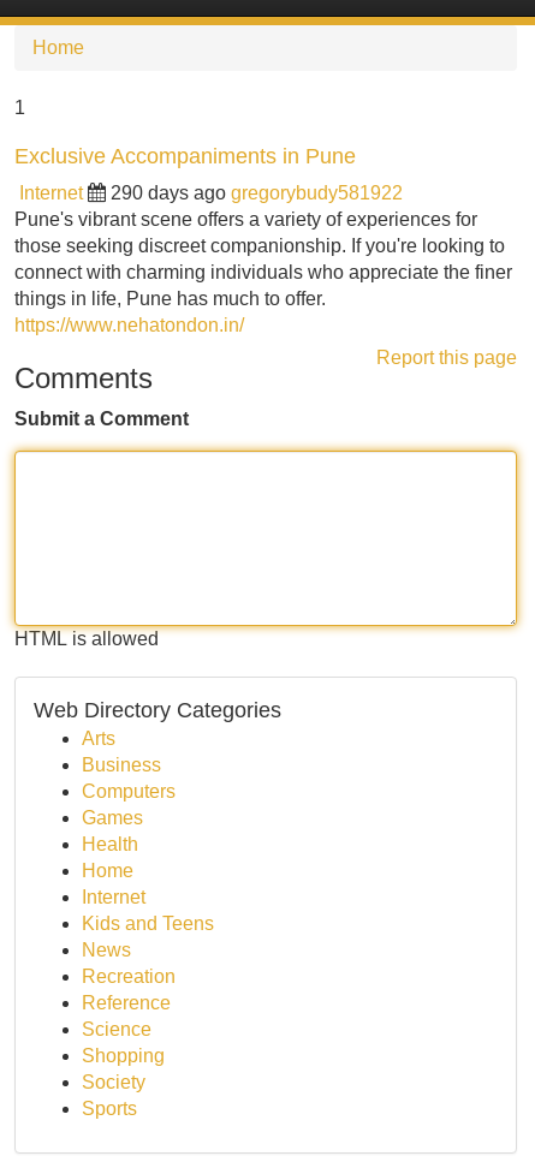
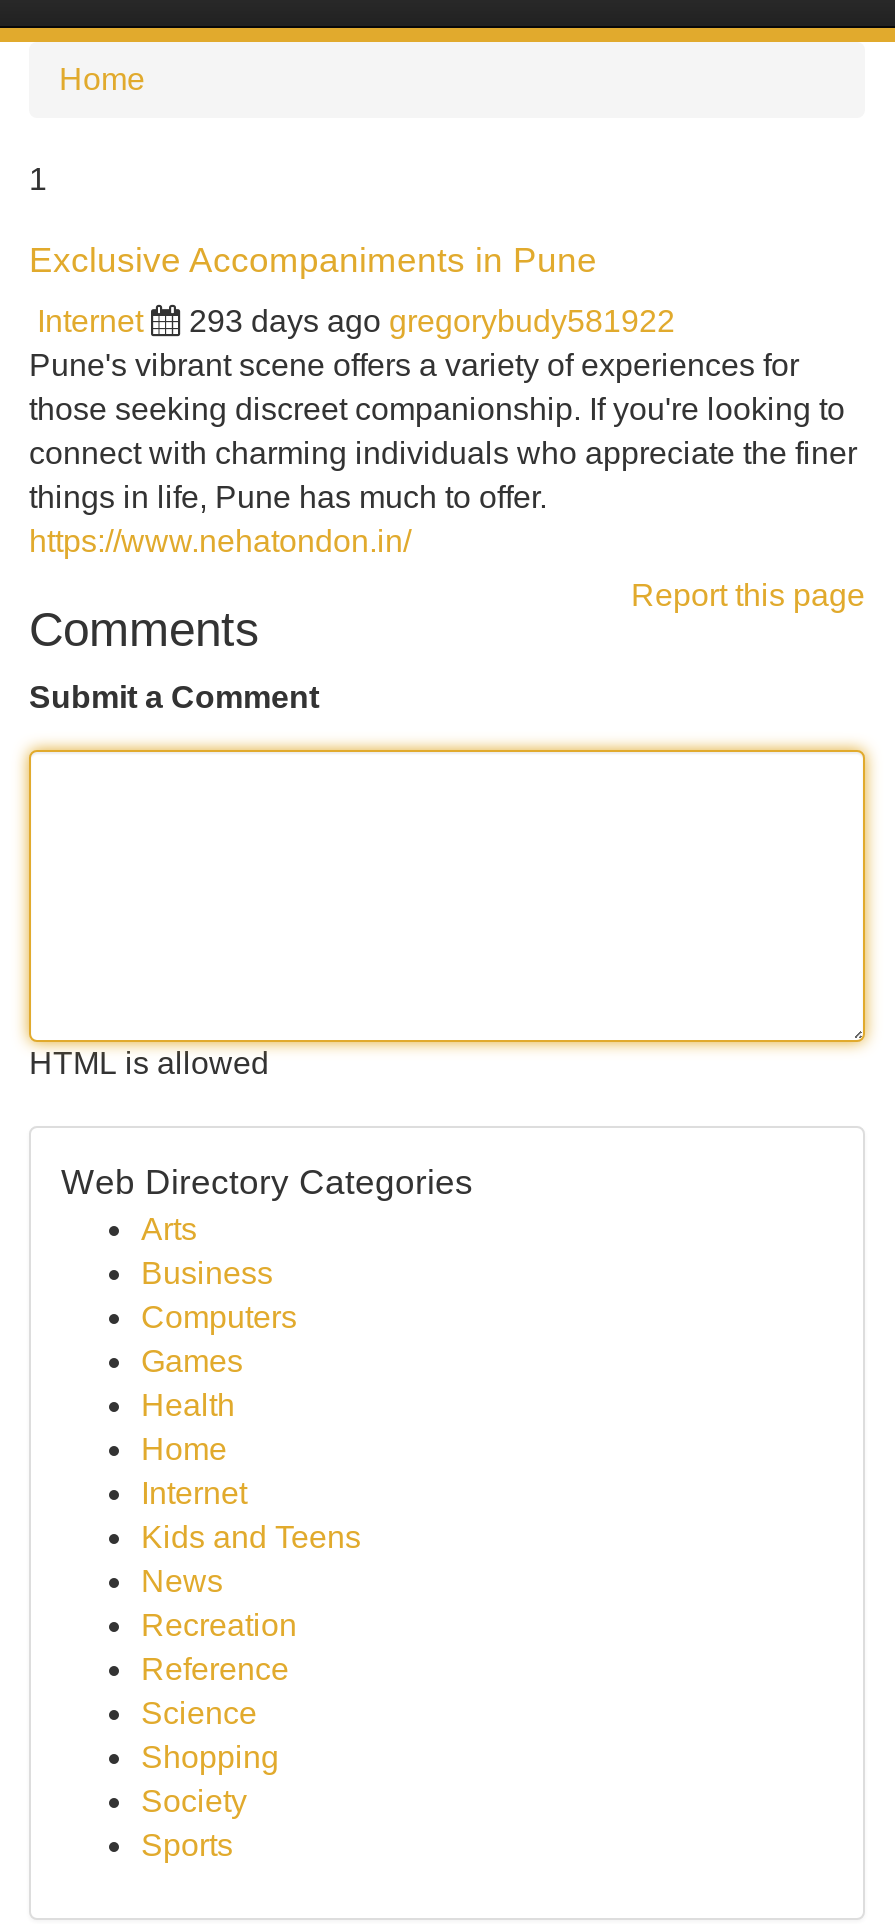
[111,183,403,203] 290 days ago gregorybudy581922 -> [189,304,675,338] 293 days ago gregorybudy581922

